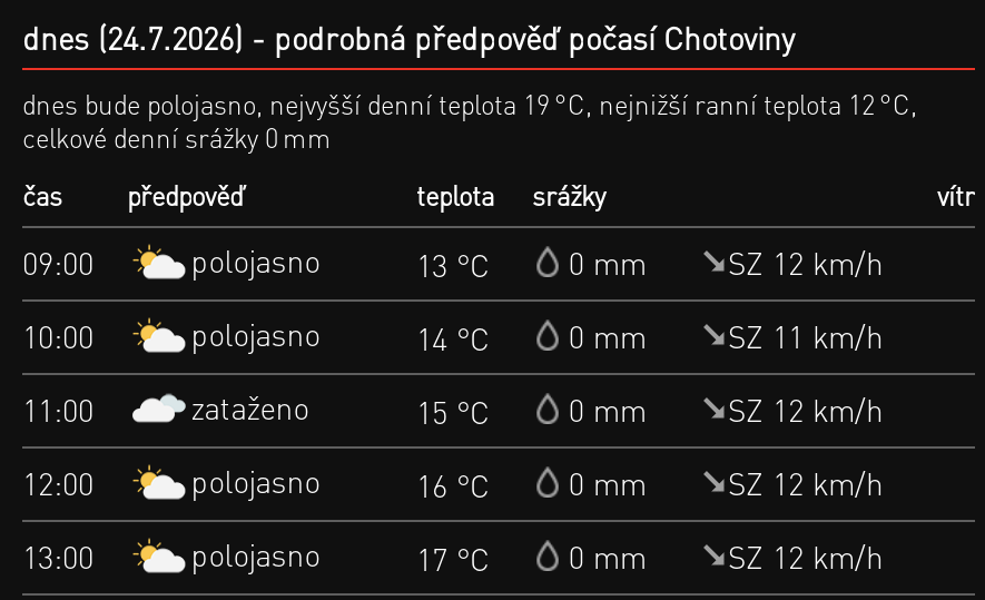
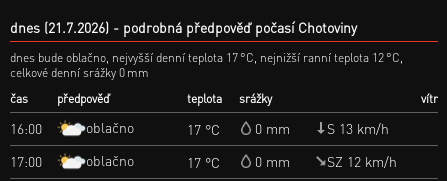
[22,17,795,57] dnes (24.7.2026) podrobná předpověď počasí Chotoviny -> [10,18,357,36] dnes (21.7.2026) podrobná předpověď počasí Chotoviny
[22,88,917,121] dnes bude polojasno, nejvyšší denní teplota 19 °C, nejnižší ranní teplota 12 °C, -> [10,50,403,65] dnes bude oblačno, nejvyšší denní teplota 17 °C, nejnižší ranní teplota 12 °C,
[22,240,490,283] 09:00 | polojasno | 13 °C -> [10,118,220,137] 16:00 | oblačno | 17 °C
[22,240,884,574] SZ 12 km/h | 10:00 | polojasno | 14 °C | 0 mm | SZ 11 km/h | 11:00 | zataženo | 15 °C | 0 mm | SZ 12 km/h | 12:00 | polojasno | 16 °C | 0 mm | SZ 12 km/h | 13:00 | polojasno -> [10,118,389,169] S 13 km/h | 17:00 | oblačno

